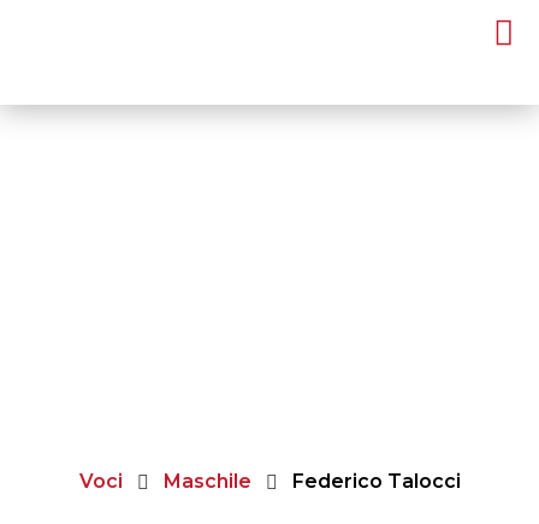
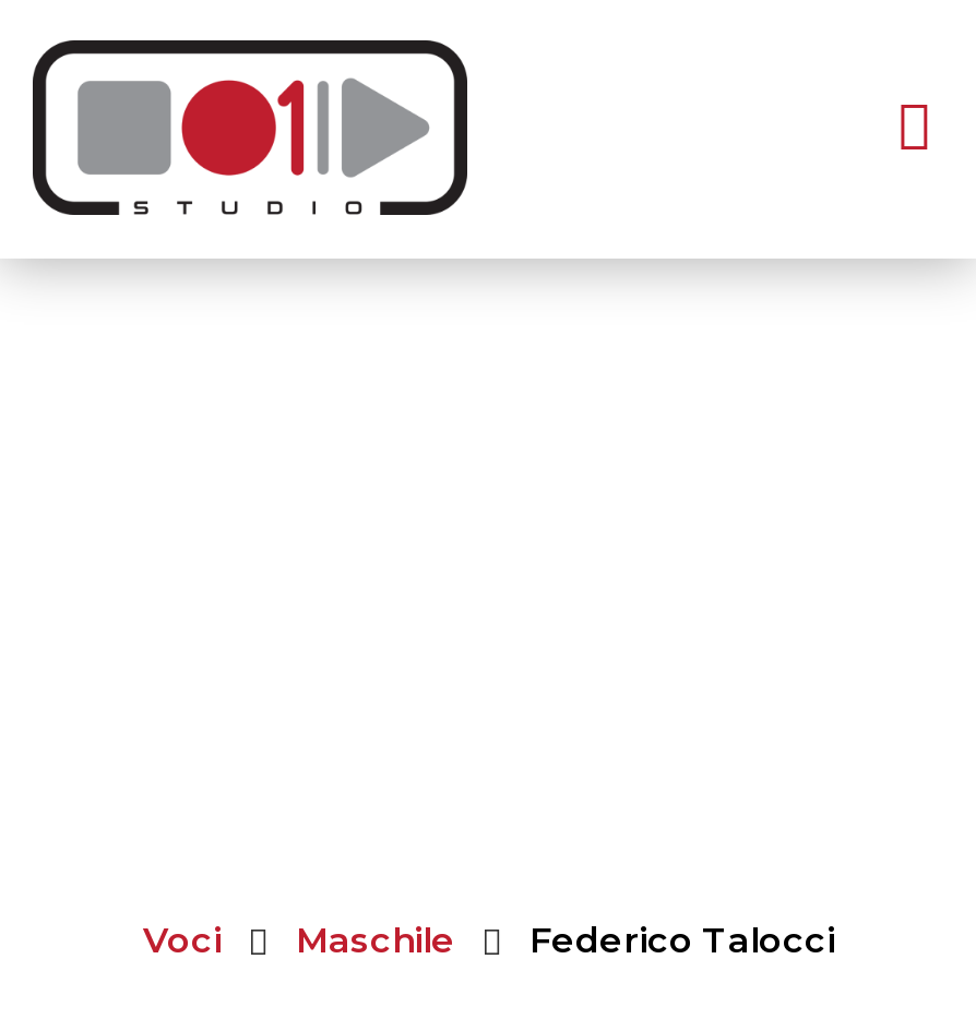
none -> [31,38,469,217] [image]

